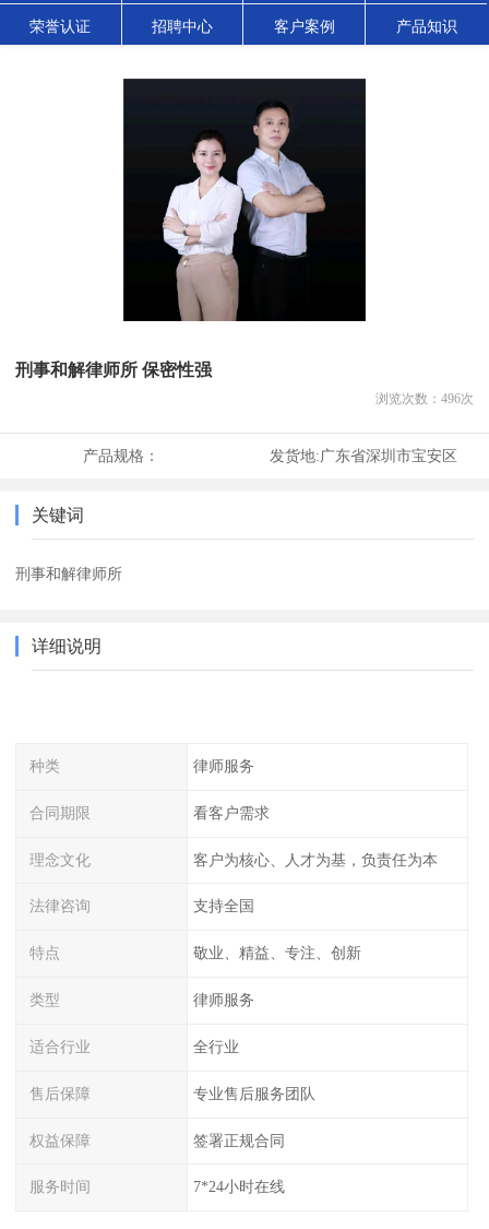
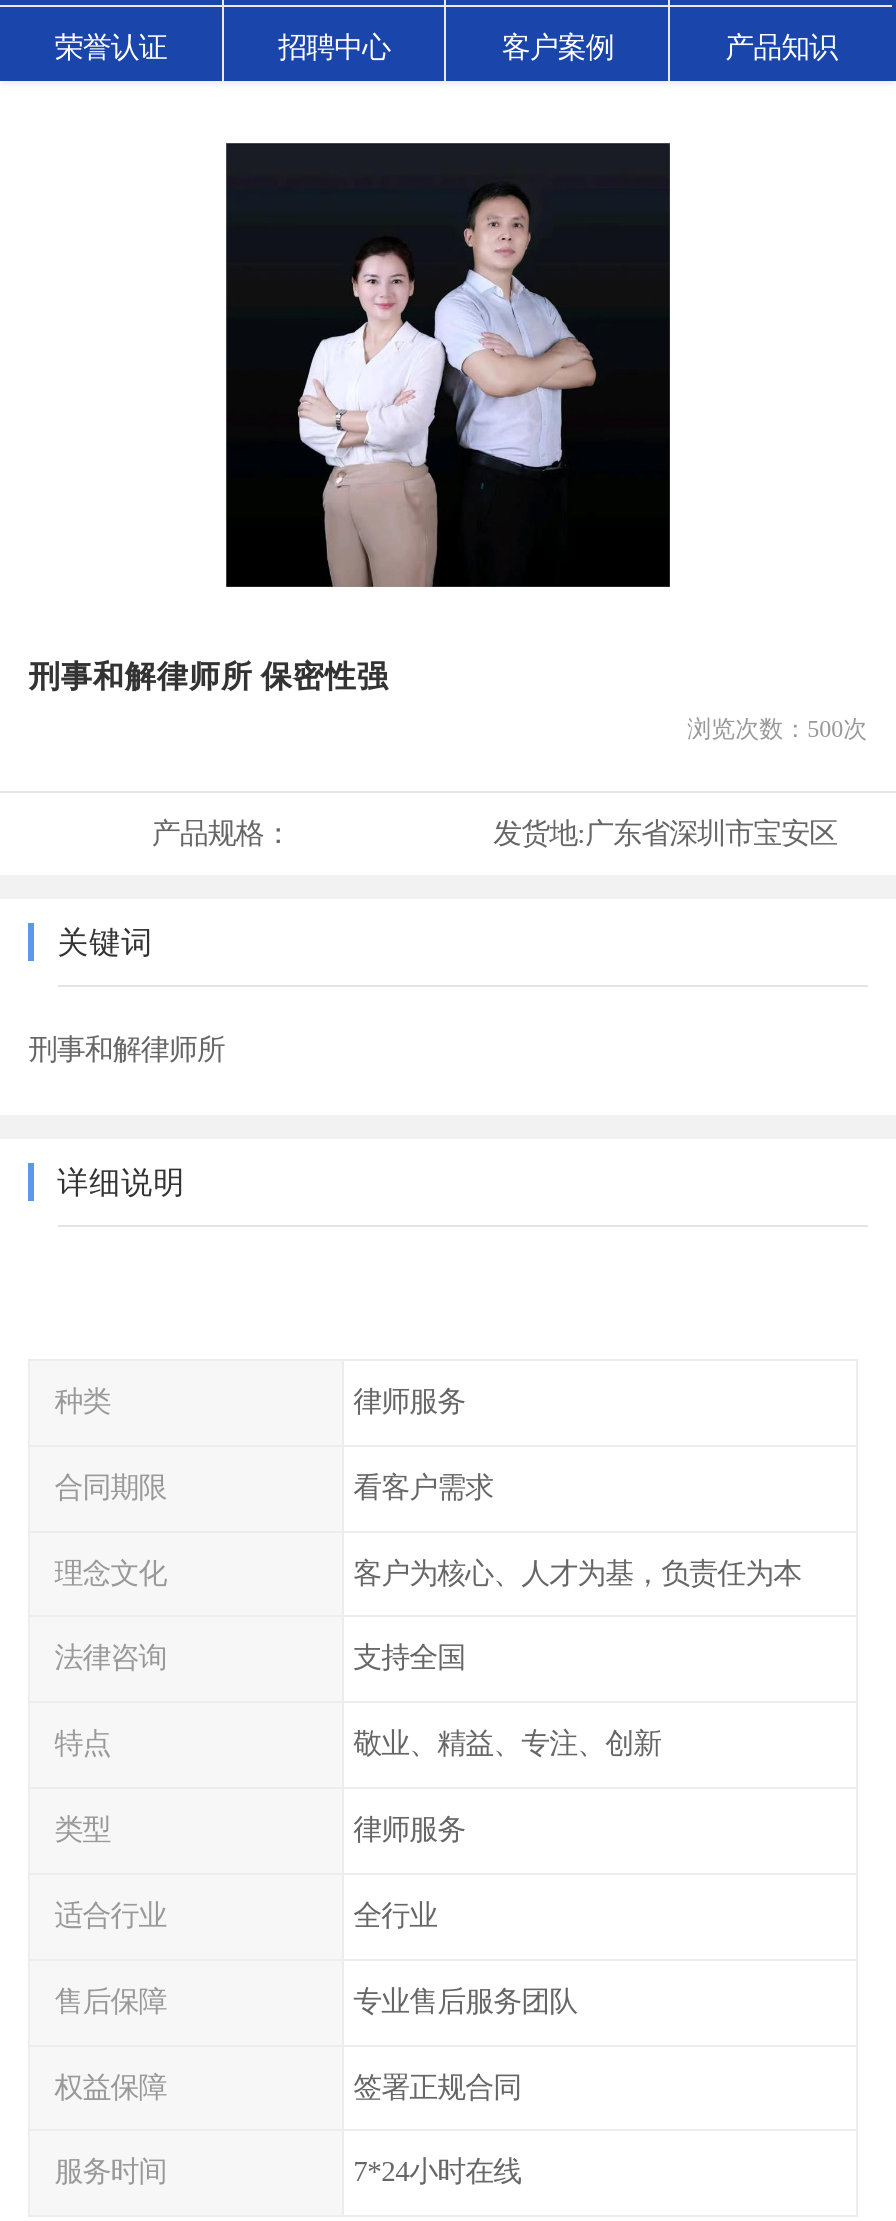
[375,391,473,406] 浏览次数：496次 -> [687,715,867,743] 浏览次数：500次

